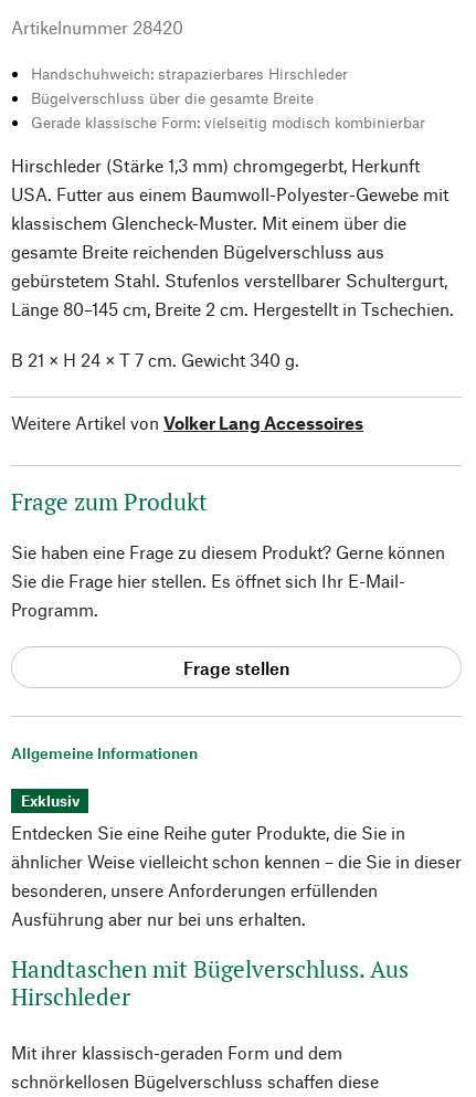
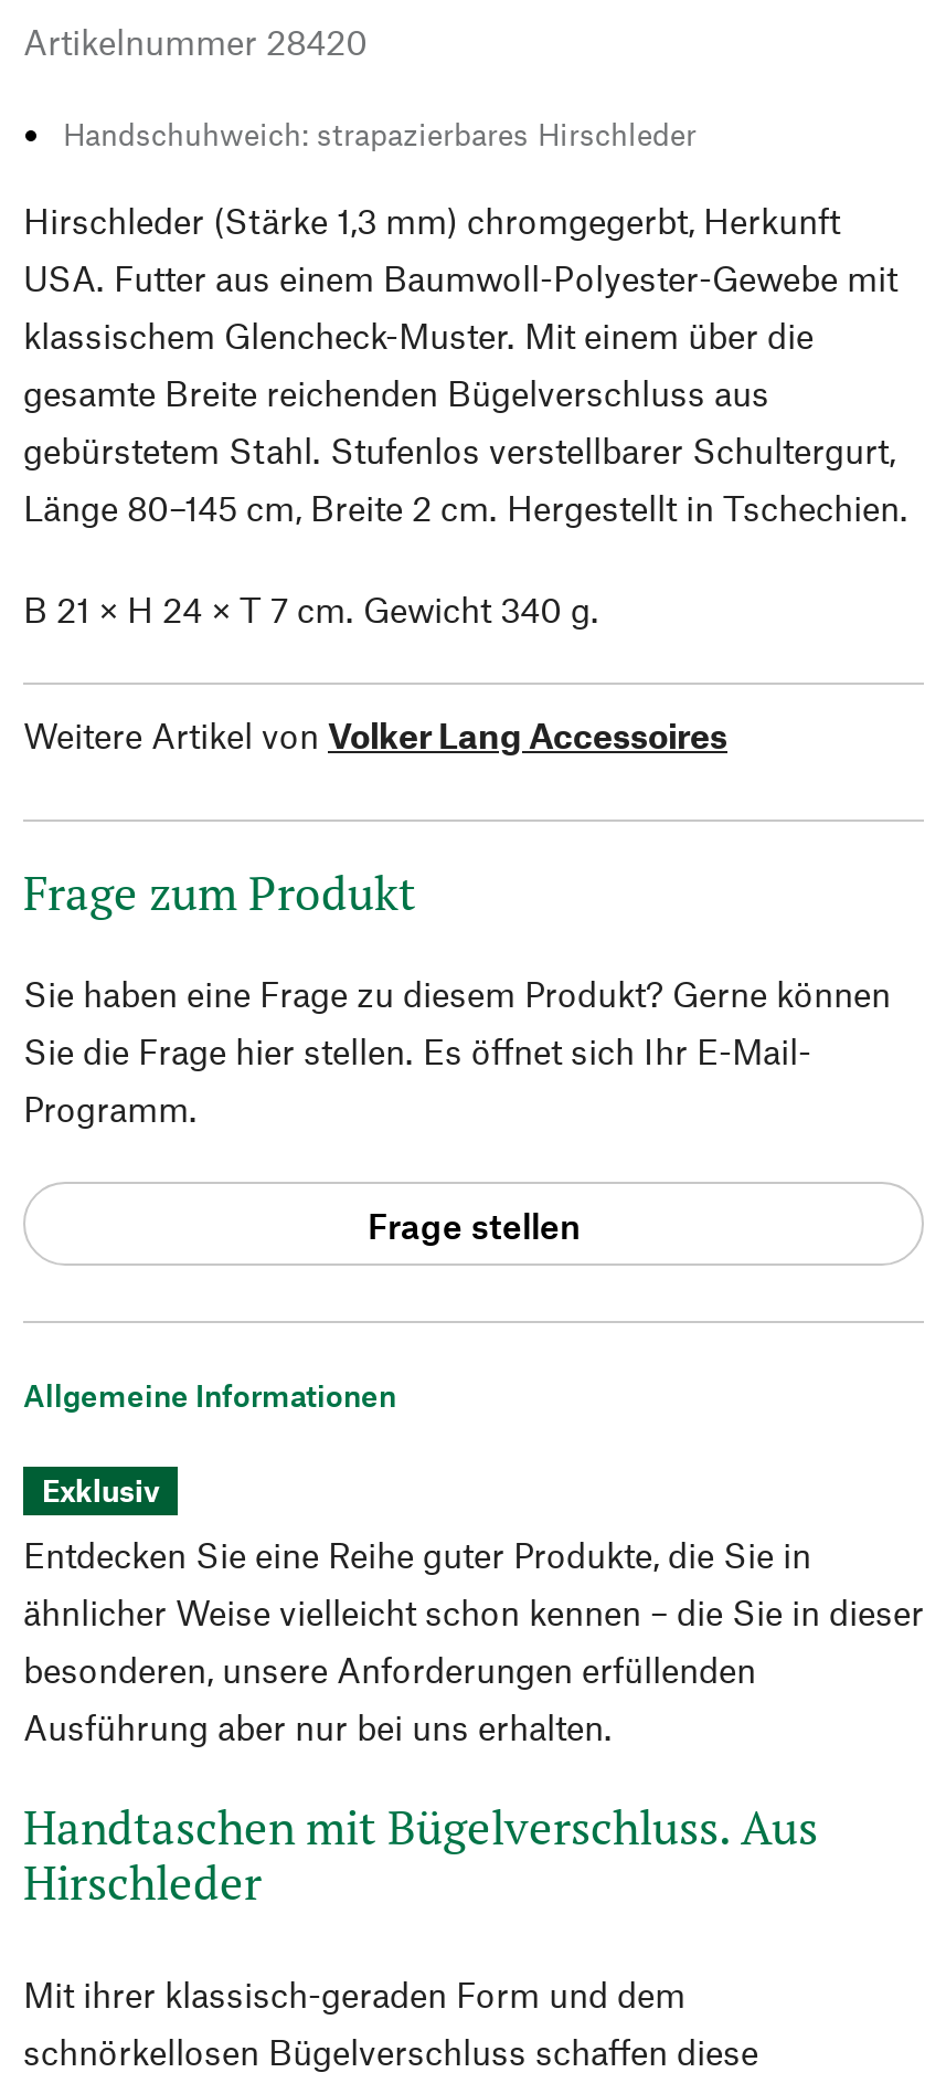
[31,88,425,131] Bügelverschluss über die gesamte Breite | Gerade klassische Form: vielseitig modisch kombinierbar -> none

